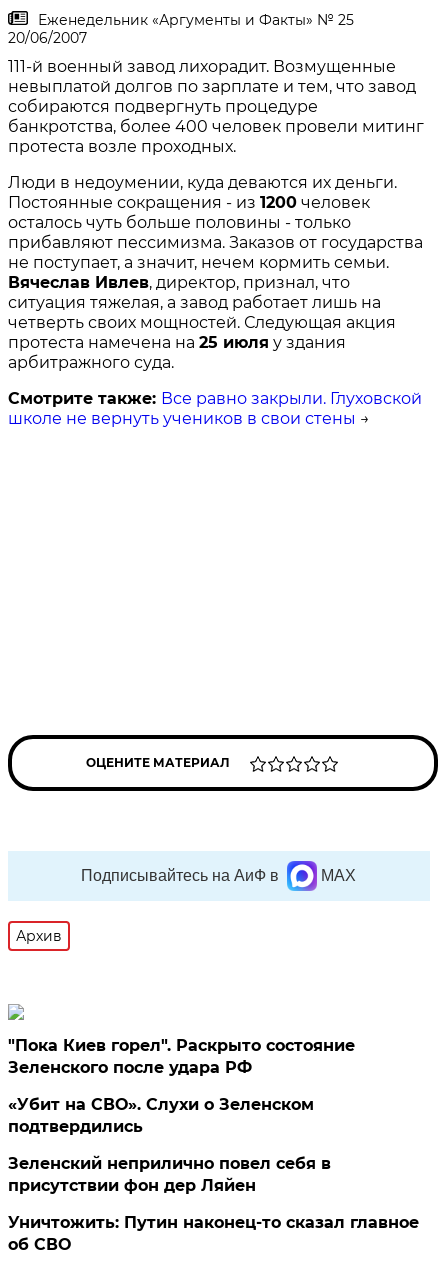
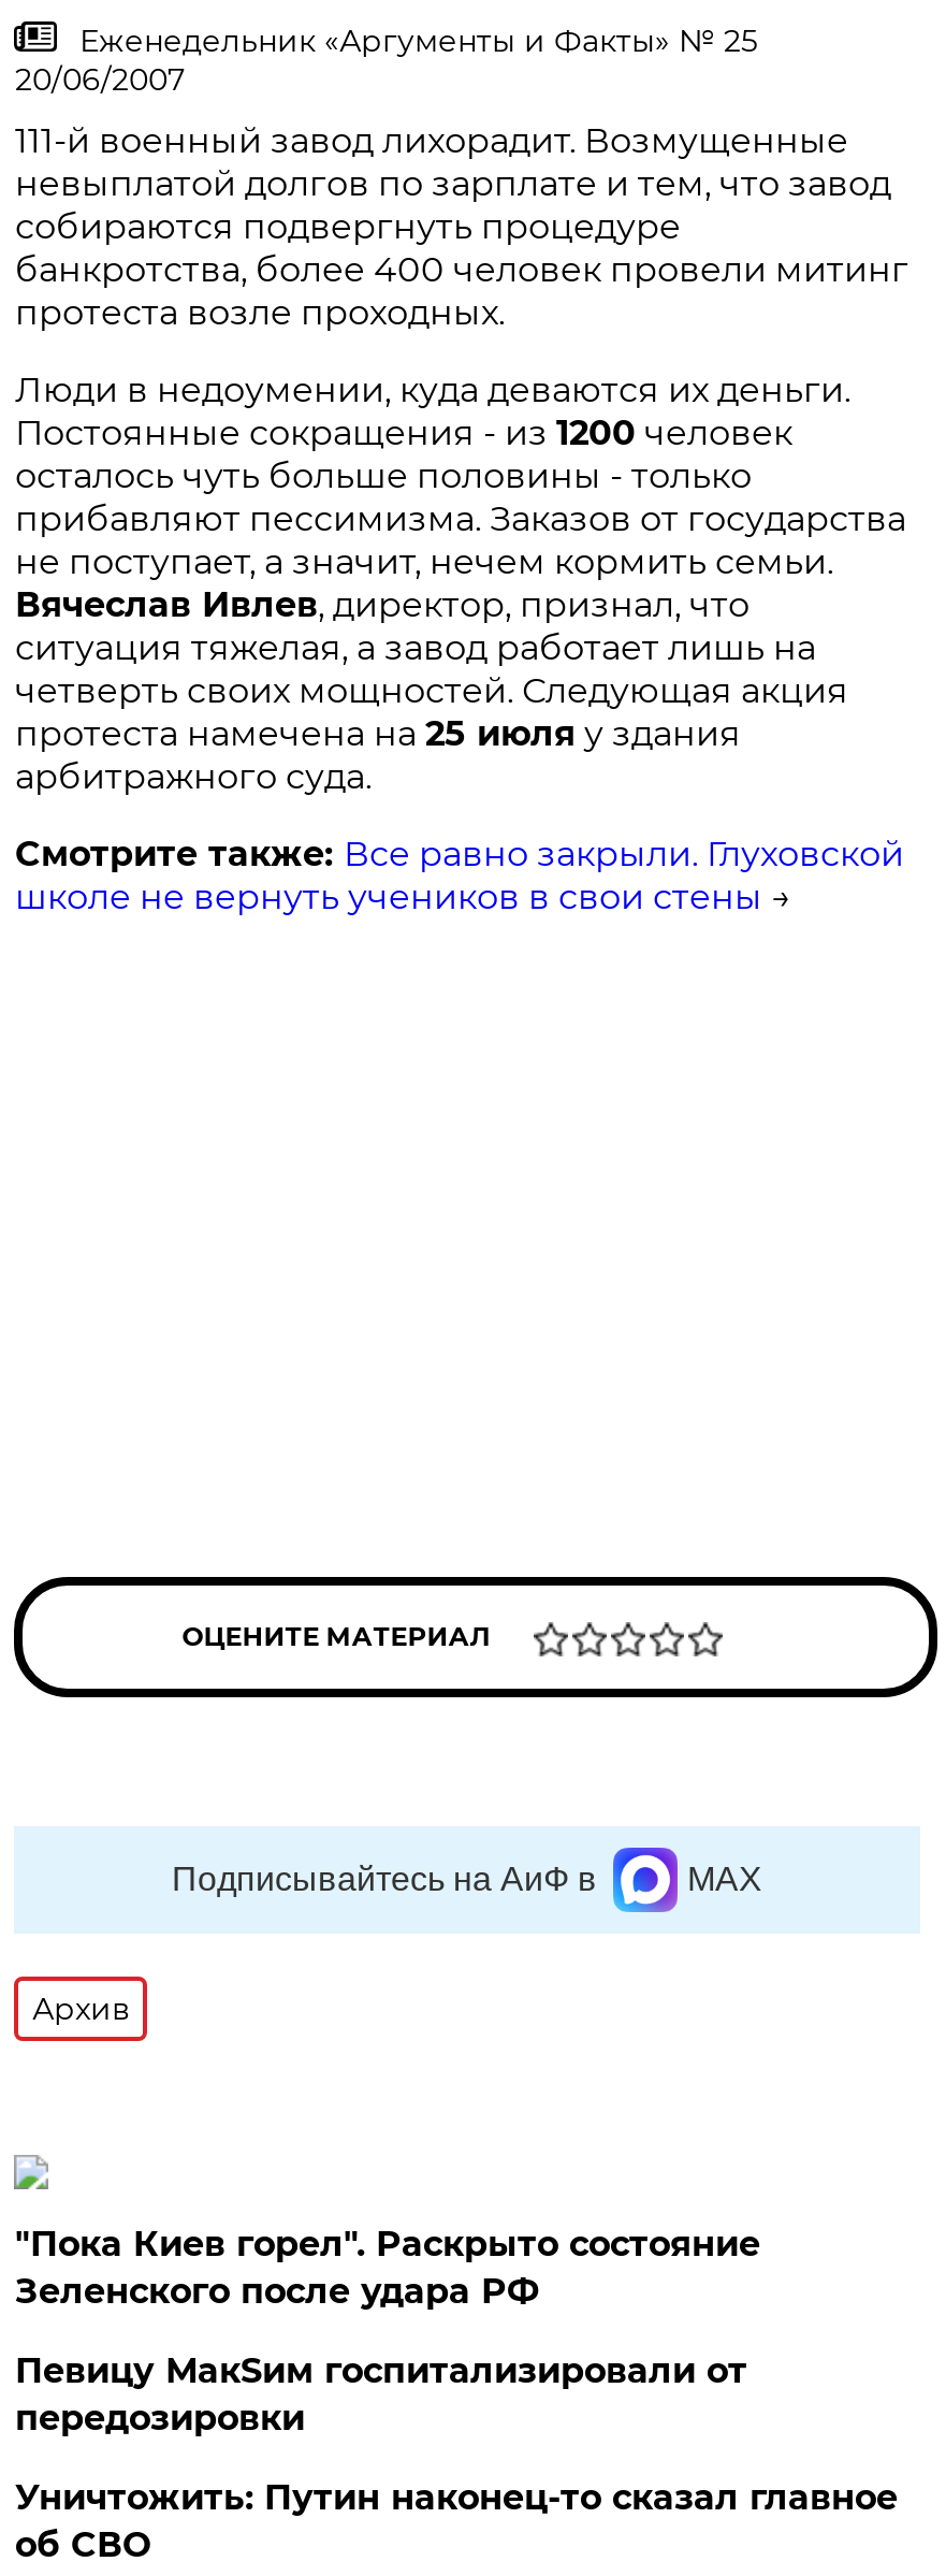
[8,1095,331,1195] «Убит на СВО». Слухи о Зеленском | подтвердились | Зеленский неприлично повел cебя в | присутствии фон дер Ляйен -> [15,2350,747,2438] Певицу МакSим госпитализировали от | передозировки

